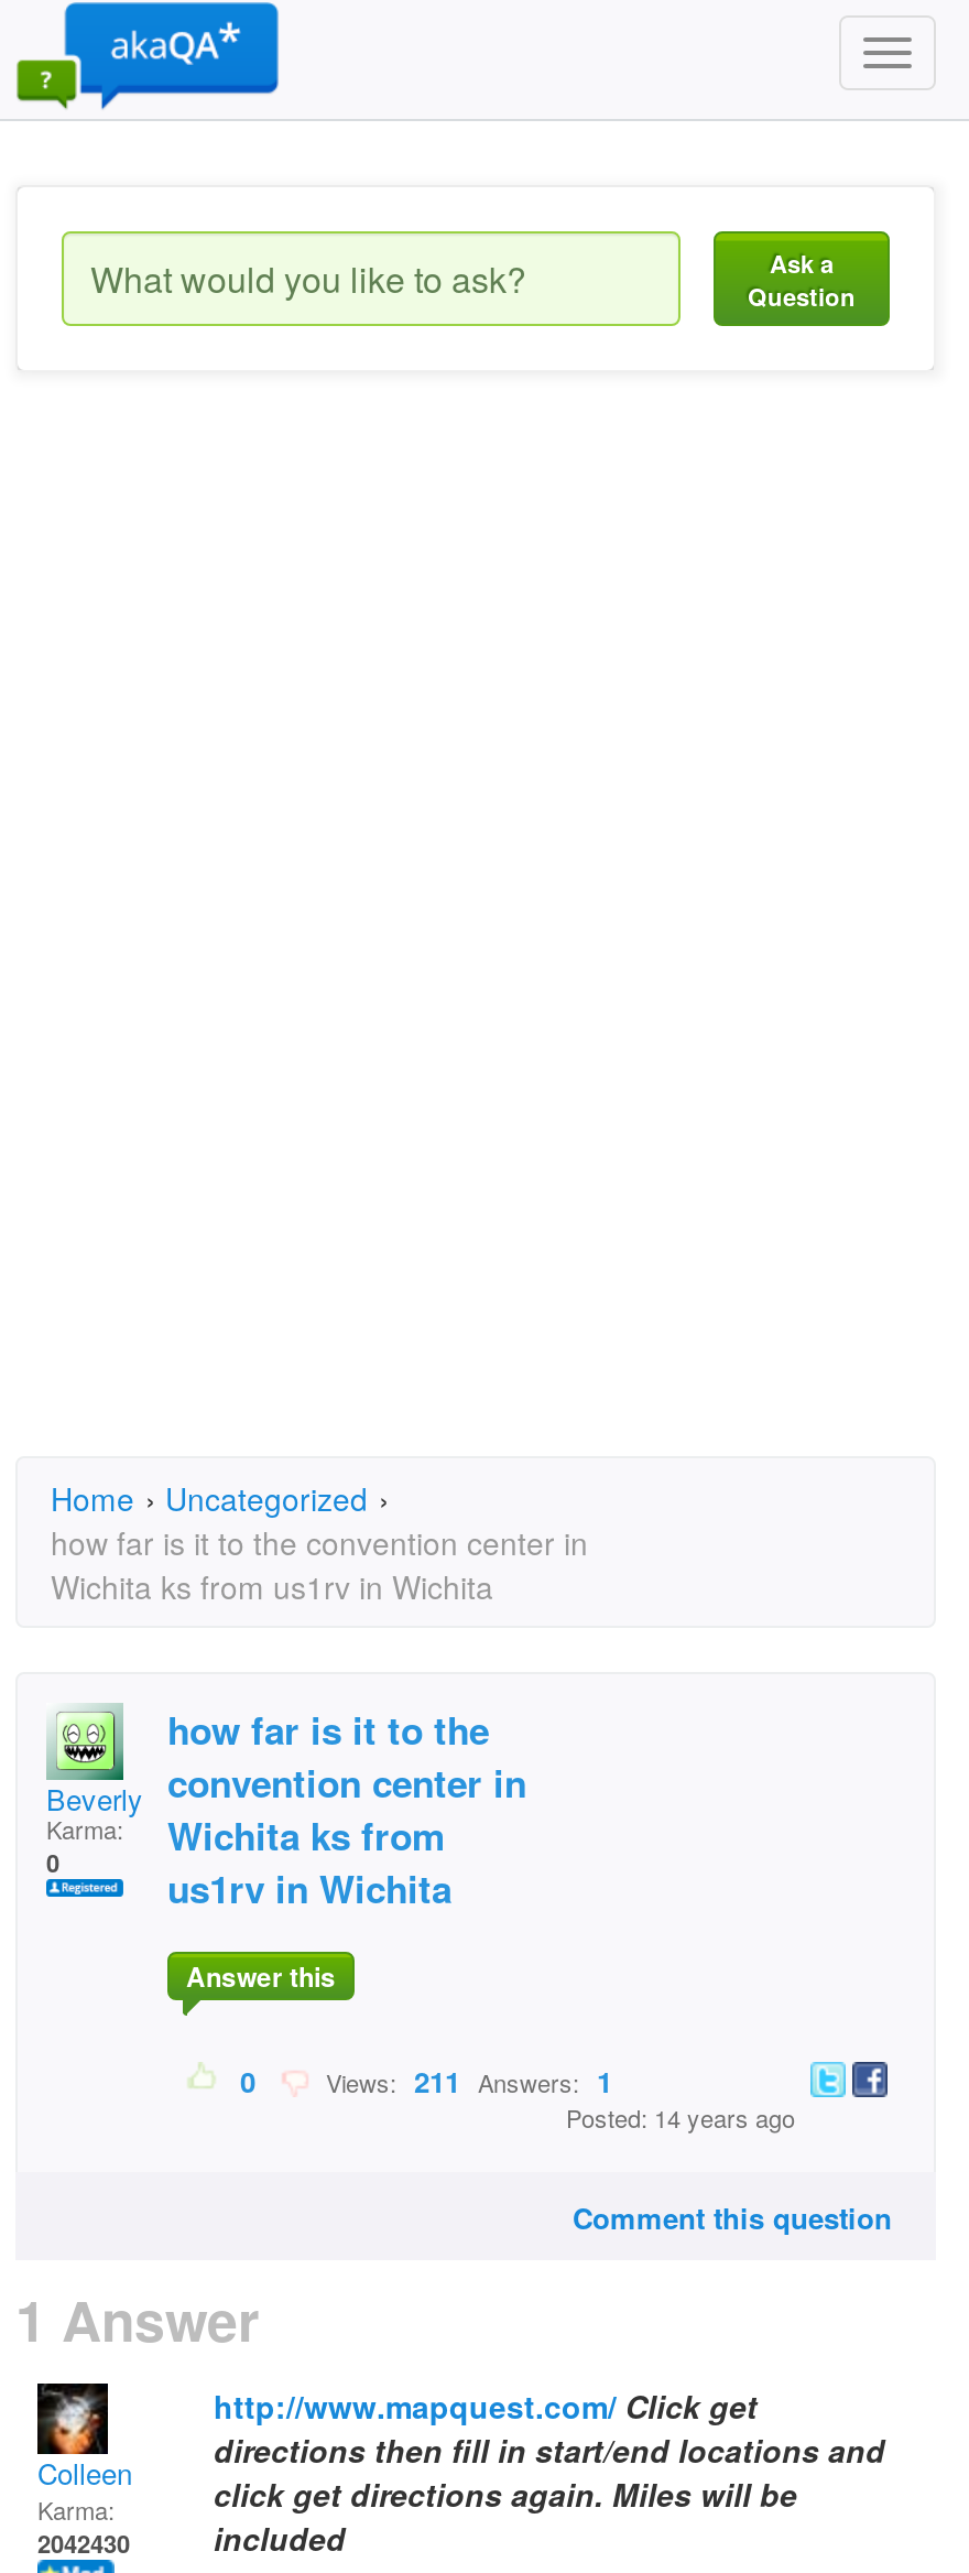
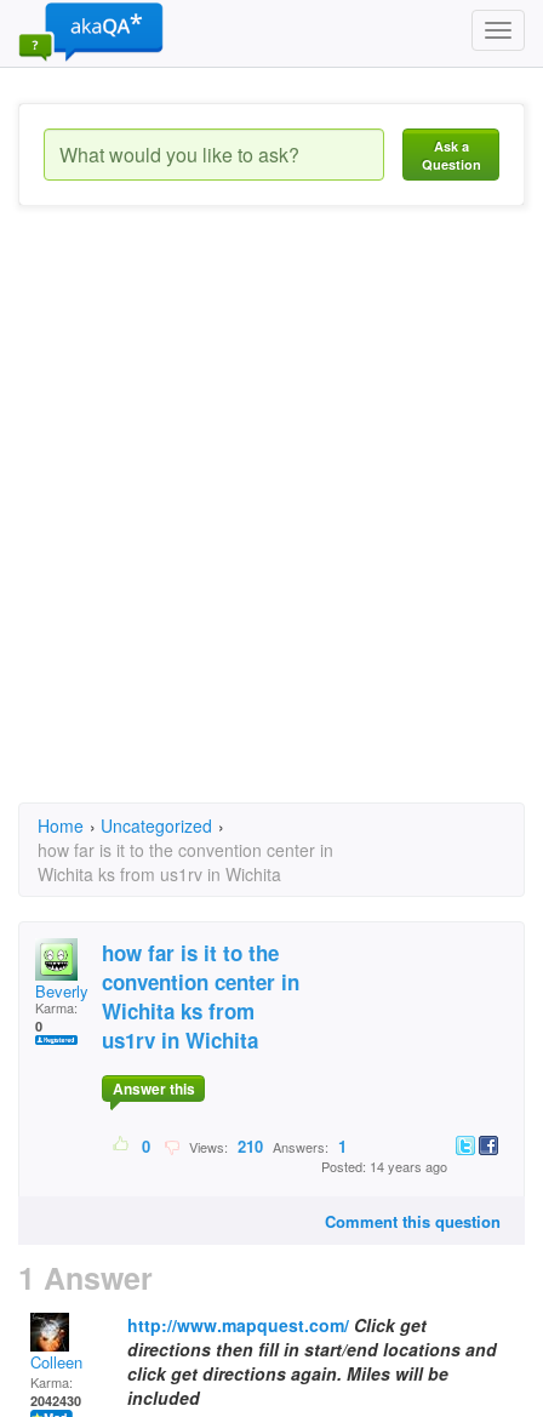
[313,2060,612,2102] Views: 211 Answers: 1 -> [182,1135,347,1158] Views: 210 Answers: 1

